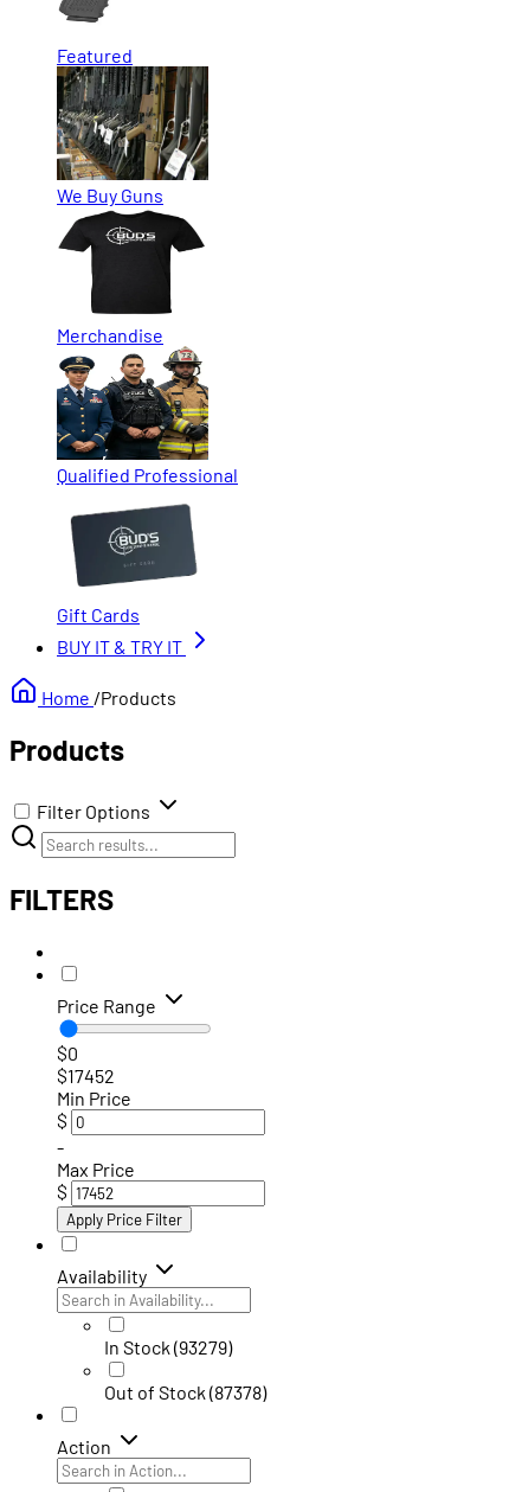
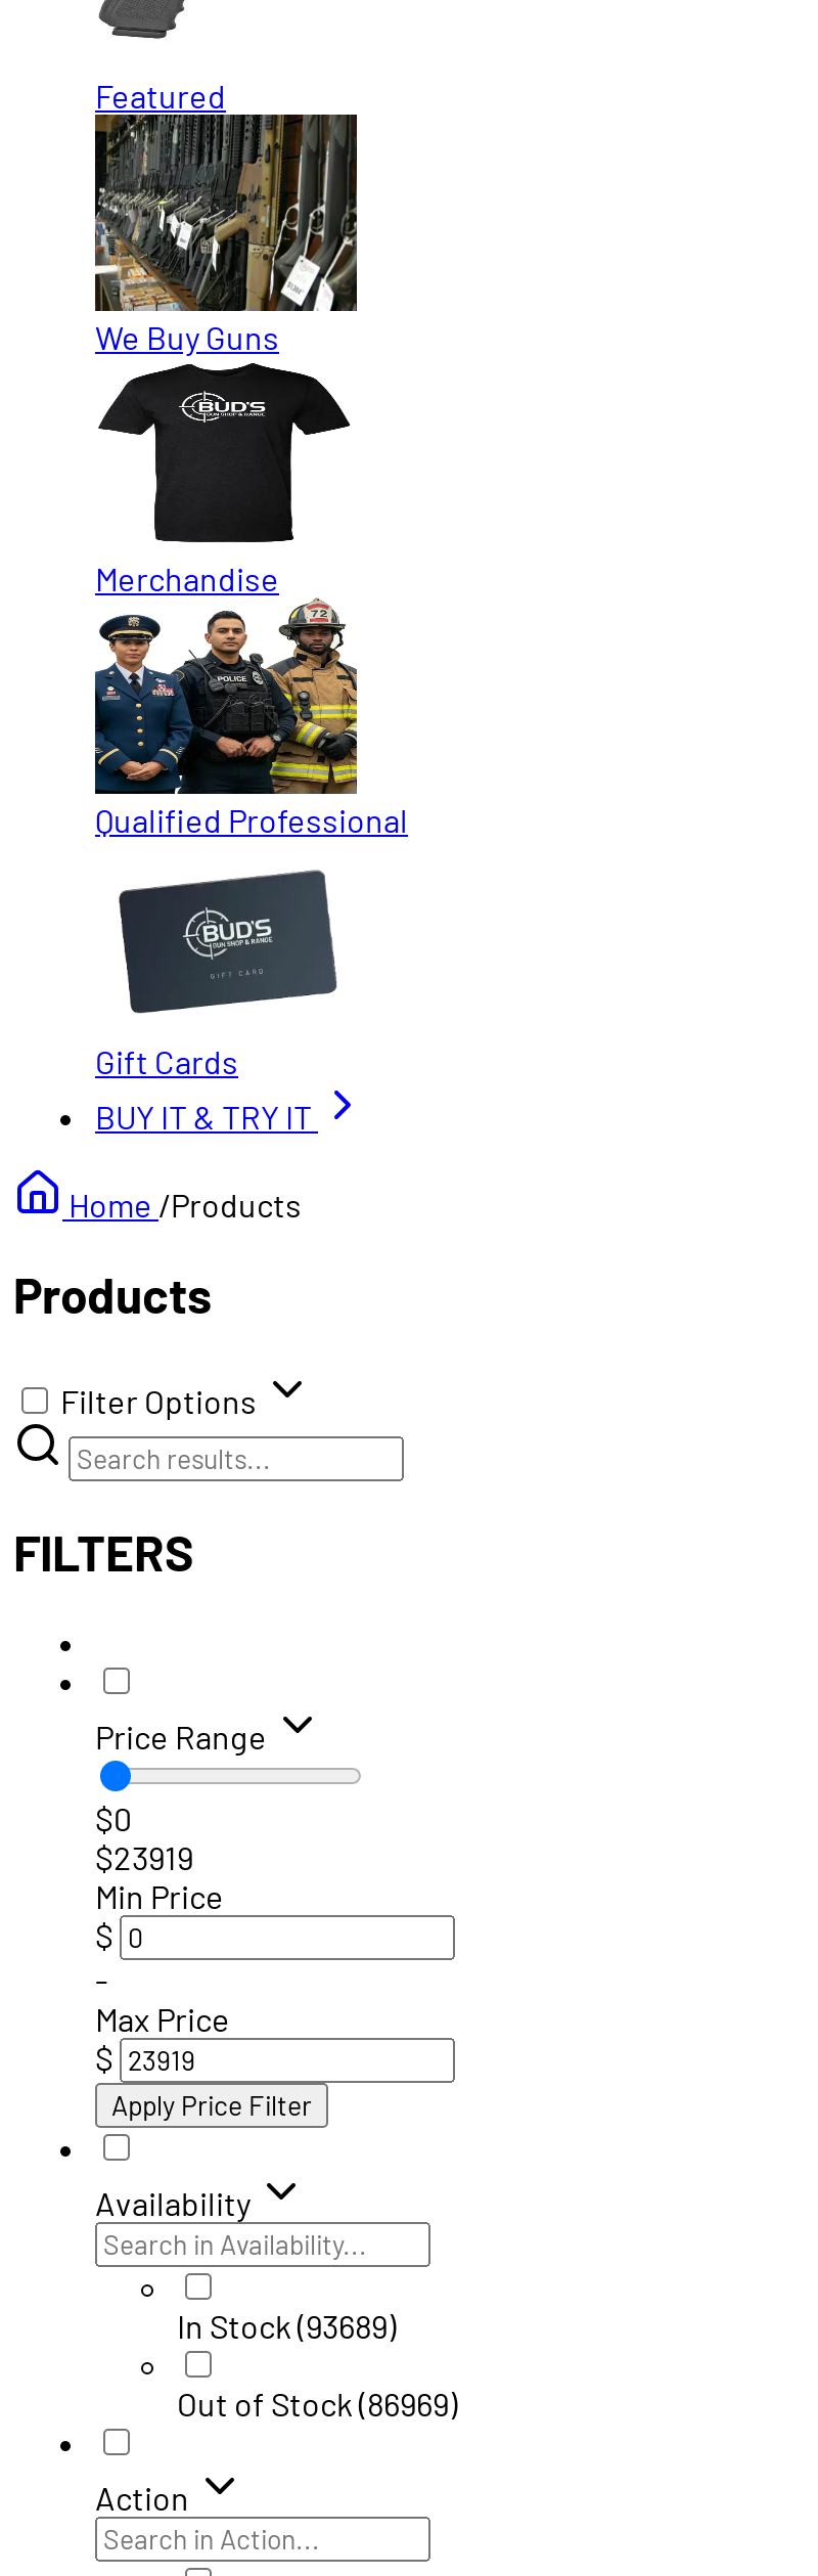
[57,1064,115,1087] $17452 -> [95,1837,193,1876] $23919
[104,1336,232,1358] In Stock (93279) -> [177,2306,396,2345] In Stock (93689)
[104,1381,266,1403] Out of Stock (87378) -> [177,2384,457,2423] Out of Stock (86969)

